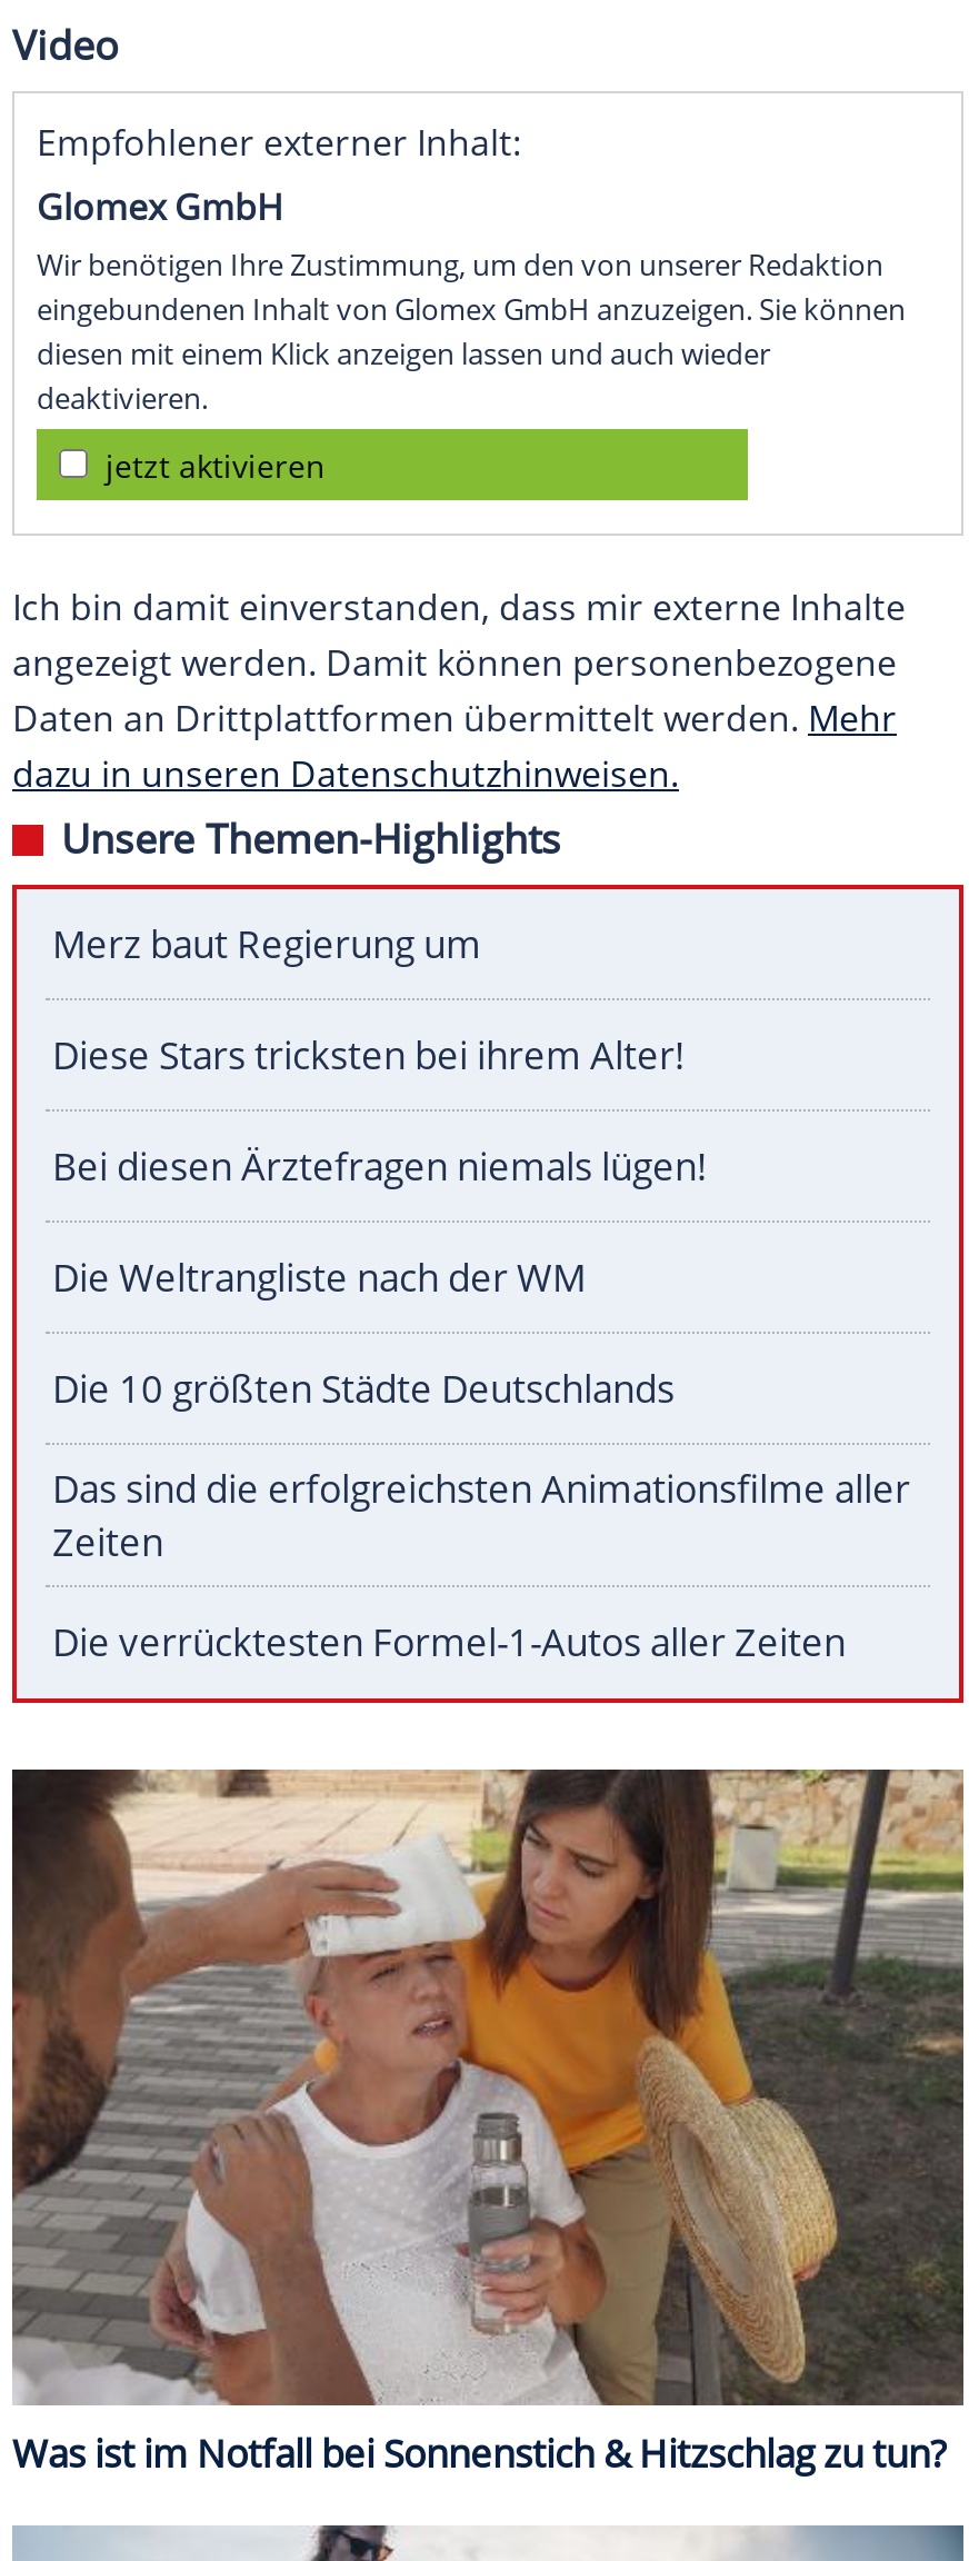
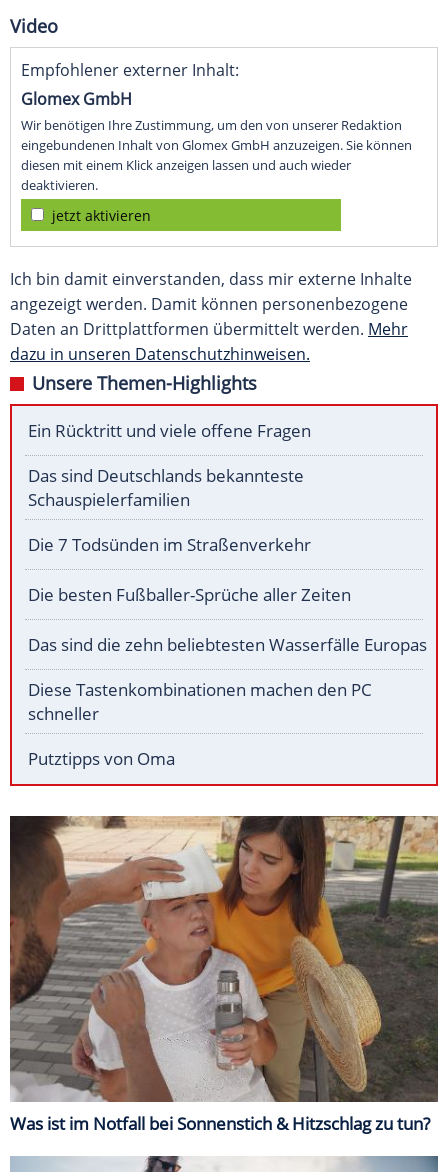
[52,919,481,970] Merz baut Regierung um -> [28,419,311,442] Ein Rücktritt und viele offene Fragen
[52,1030,686,1081] Diese Stars tricksten bei ihrem Alter! -> [28,464,304,511] Das sind Deutschlands bekannteste | Schauspielerfamilien
[52,1141,708,1192] Bei diesen Ärztefragen niemals lügen! -> [28,533,311,556] Die 7 Todsünden im Straßenverkehr
[52,1252,586,1303] Die Weltrangliste nach der WM -> [28,583,351,606] Die besten Fußballer-Sprüche aller Zeiten
[52,1363,675,1415] Die 10 größten Städte Deutschlands -> [28,633,427,656] Das sind die zehn beliebtesten Wasserfälle Europas
[52,1463,910,1568] Das sind die erfolgreichsten Animationsfilme aller | Zeiten -> [28,678,372,725] Diese Tastenkombinationen machen den PC | schneller
[52,1617,846,1668] Die verrücktesten Formel-1-Autos aller Zeiten -> [28,747,175,770] Putztipps von Oma

